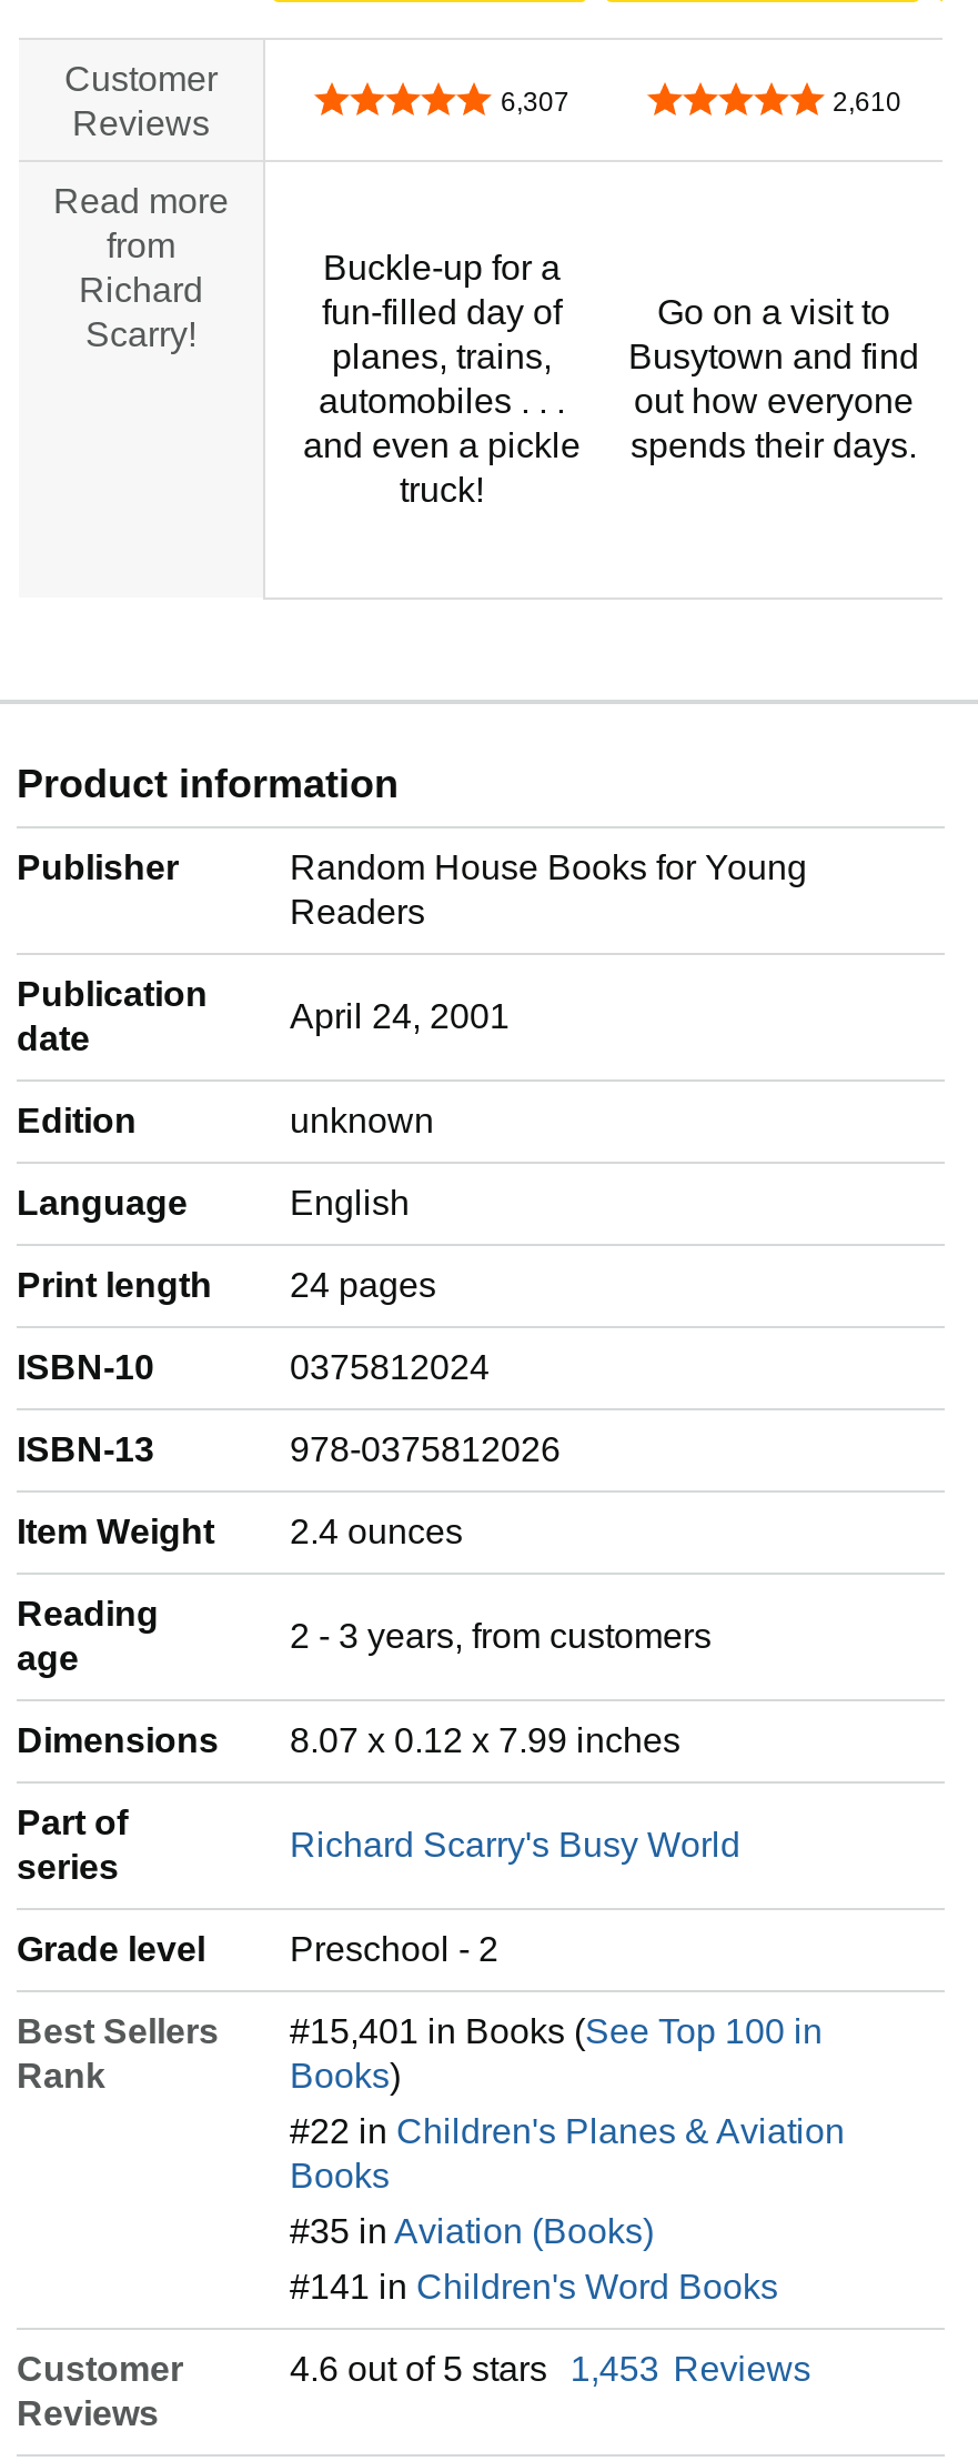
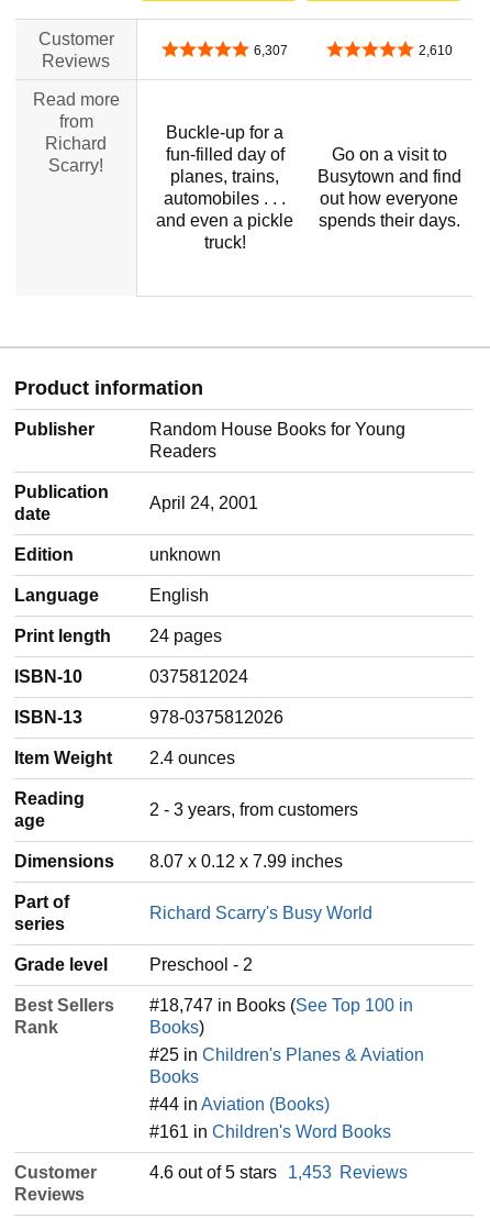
[290,2013,823,2051] #15,401 in Books (See Top 100 in -> [149,996,413,1015] #18,747 in Books (See Top 100 in
[290,2113,845,2150] #22 in Children's Planes & Aviation -> [149,1046,424,1064] #25 in Children's Planes & Aviation
[290,2213,654,2250] #35 in Aviation (Books) -> [149,1095,330,1114] #44 in Aviation (Books)
[290,2268,778,2306] #141 in Children's Word Books -> [149,1123,391,1141] #161 in Children's Word Books

